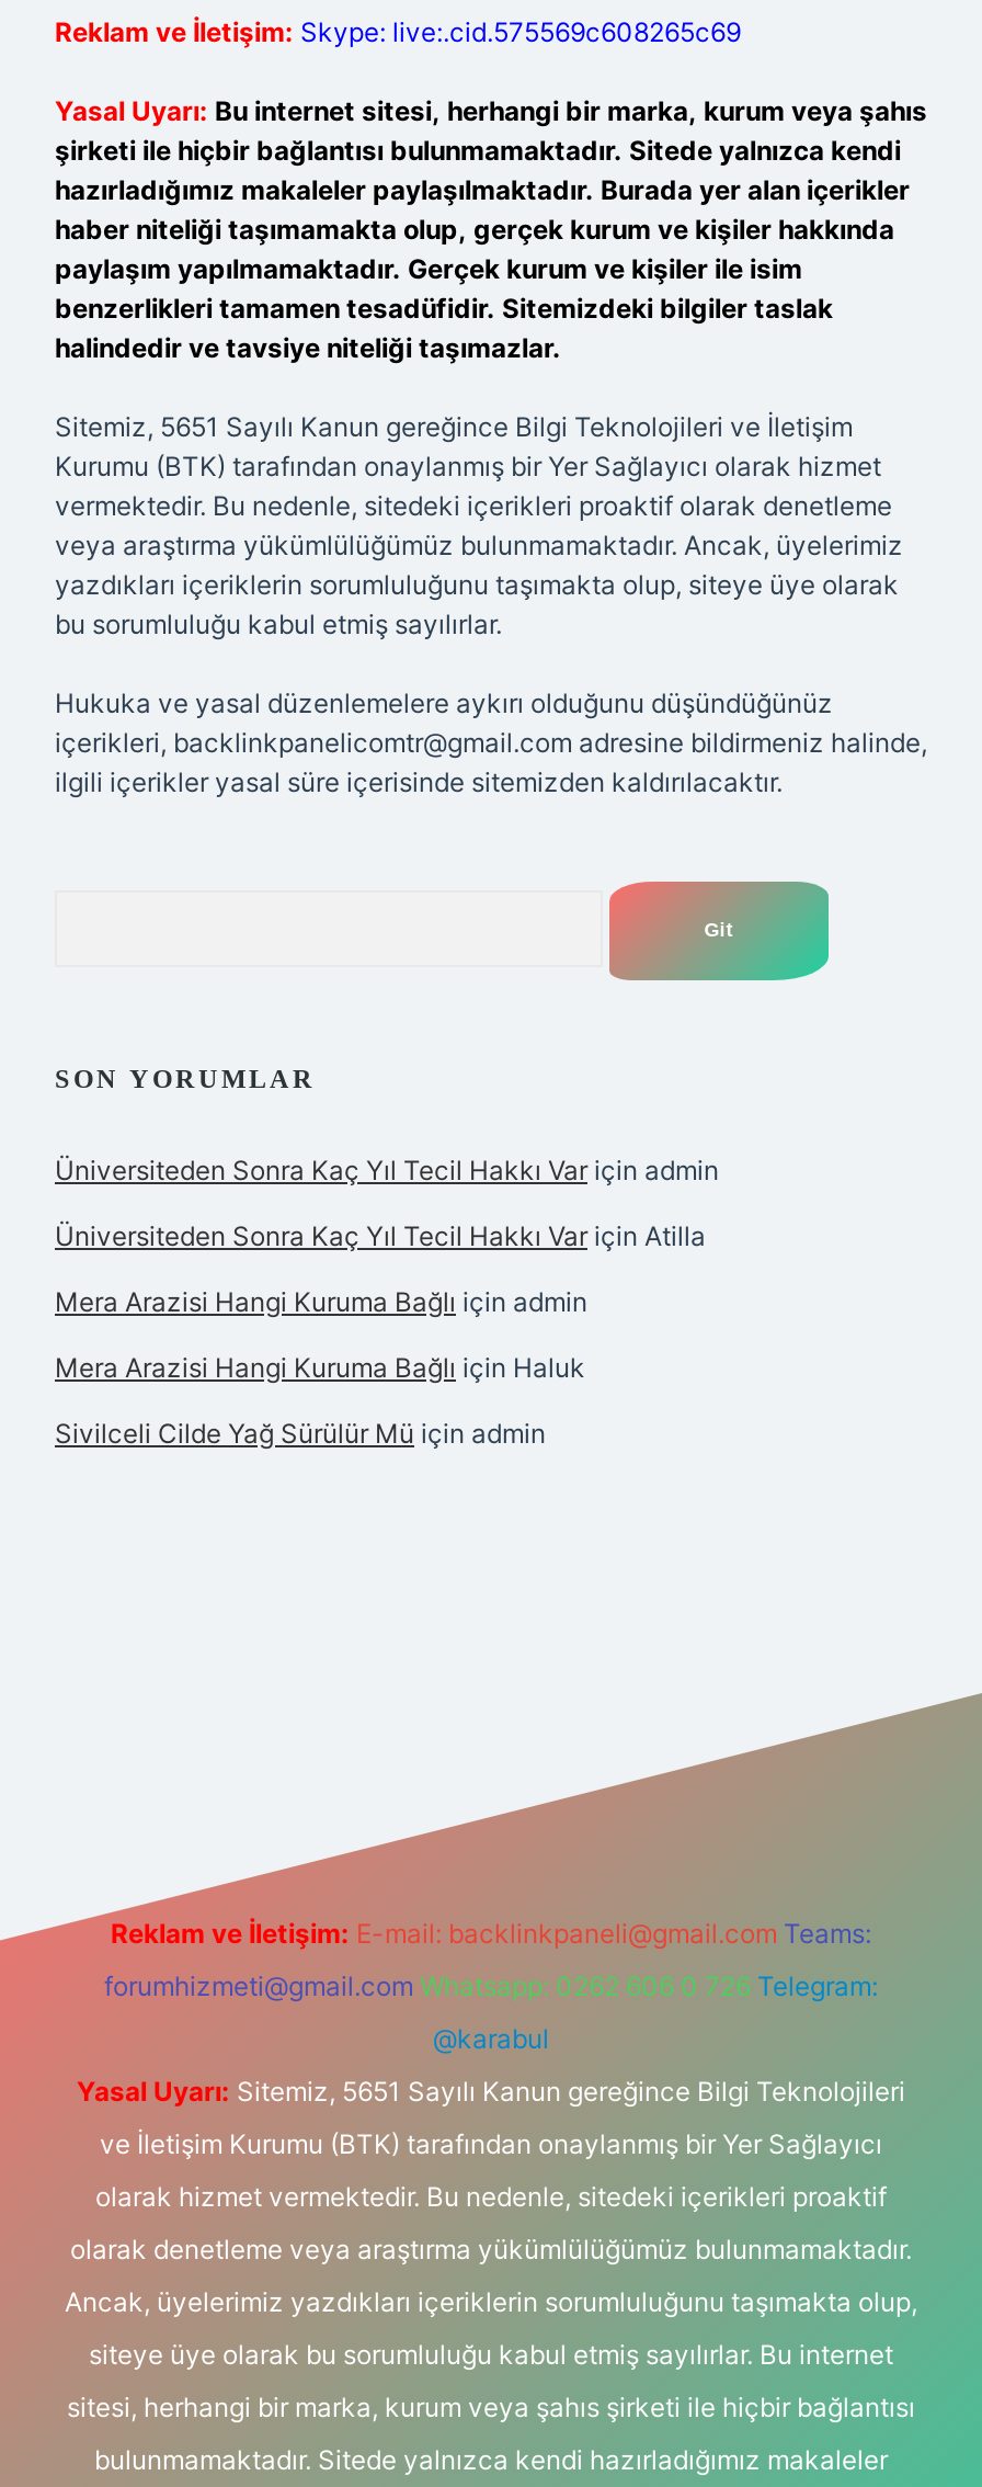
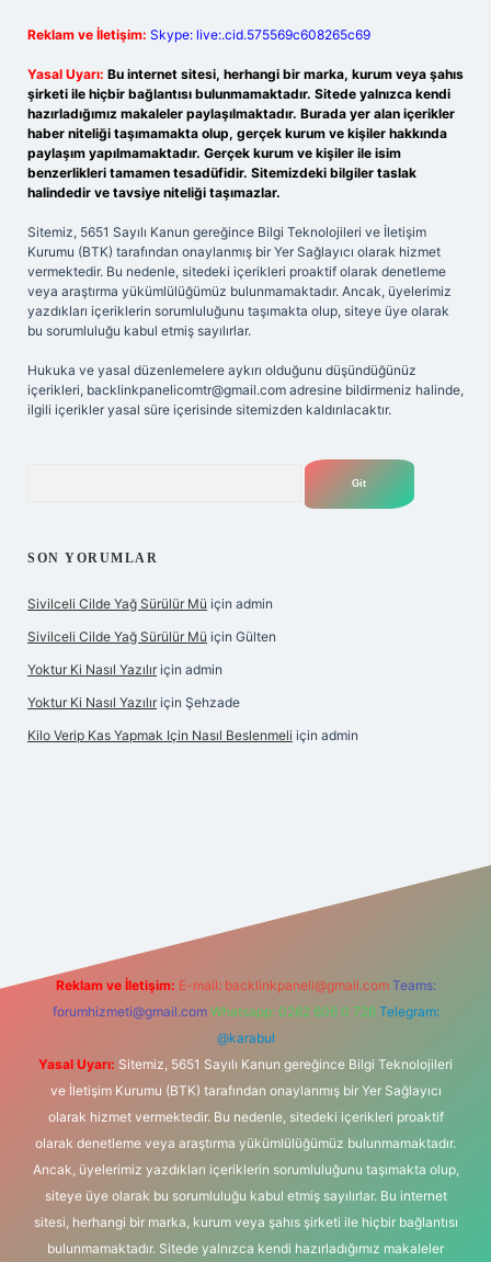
[55,1154,719,1384] Üniversiteden Sonra Kaç Yıl Tecil Hakkı Var için admin | Üniversiteden Sonra Kaç Yıl Tecil Hakkı Var için Atilla | Mera Arazisi Hangi Kuruma Bağlı için admin | Mera Arazisi Hangi Kuruma Bağlı için Haluk -> none
moved [55,1417,546,1450] -> [27,595,273,612]: Sivilceli Cilde Yağ Sürülür Mü için admin
none -> [27,628,358,743] Sivilceli Cilde Yağ Sürülür Mü için Gülten | Yoktur Ki Nasıl Yazılır için admin | Yoktur Ki Nasıl Yazılır için Şehzade | Kilo Verip Kas Yapmak Için Nasıl Beslenmeli için admin

